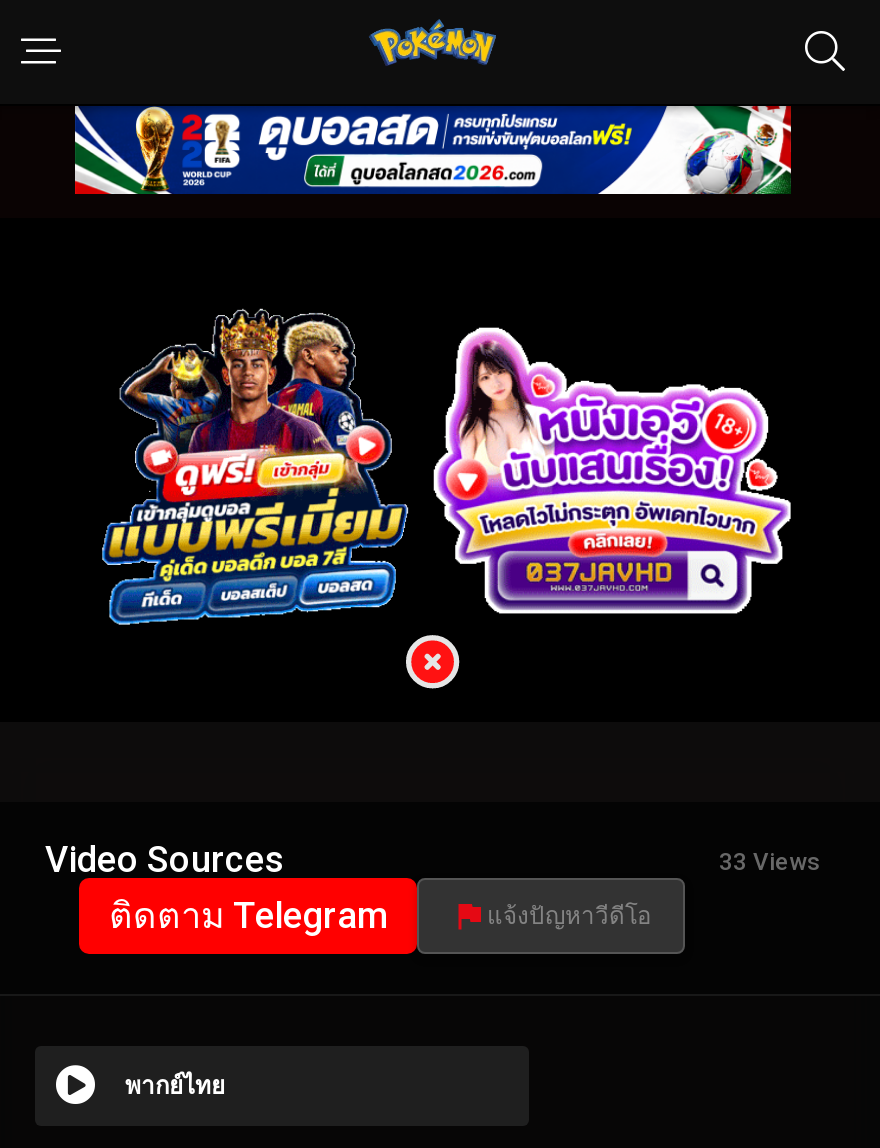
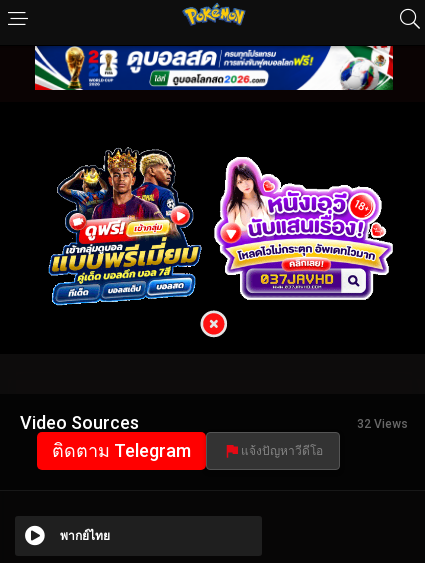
[719,849,821,877] 33 Views -> [357,417,408,431] 32 Views

